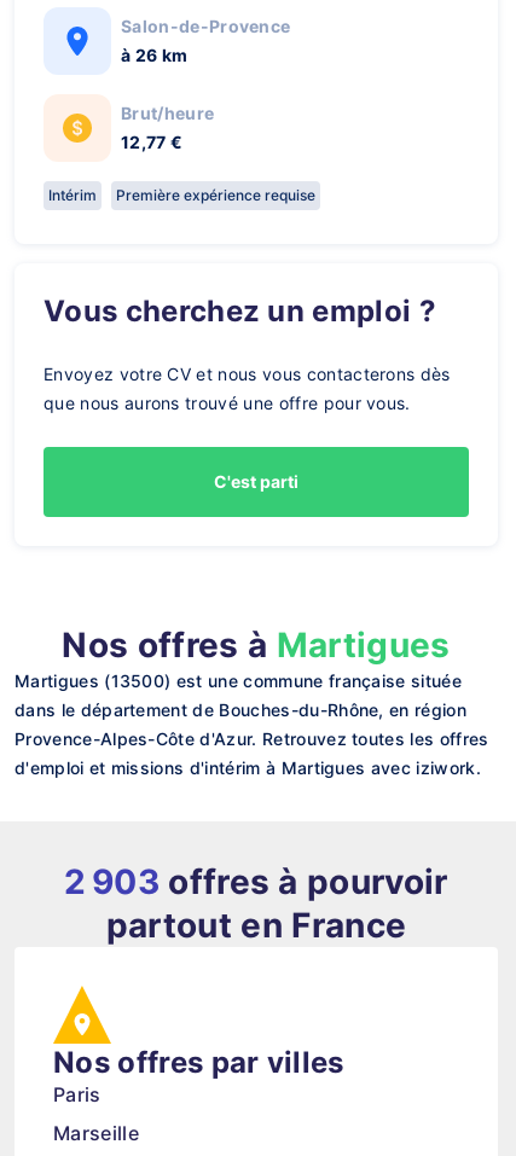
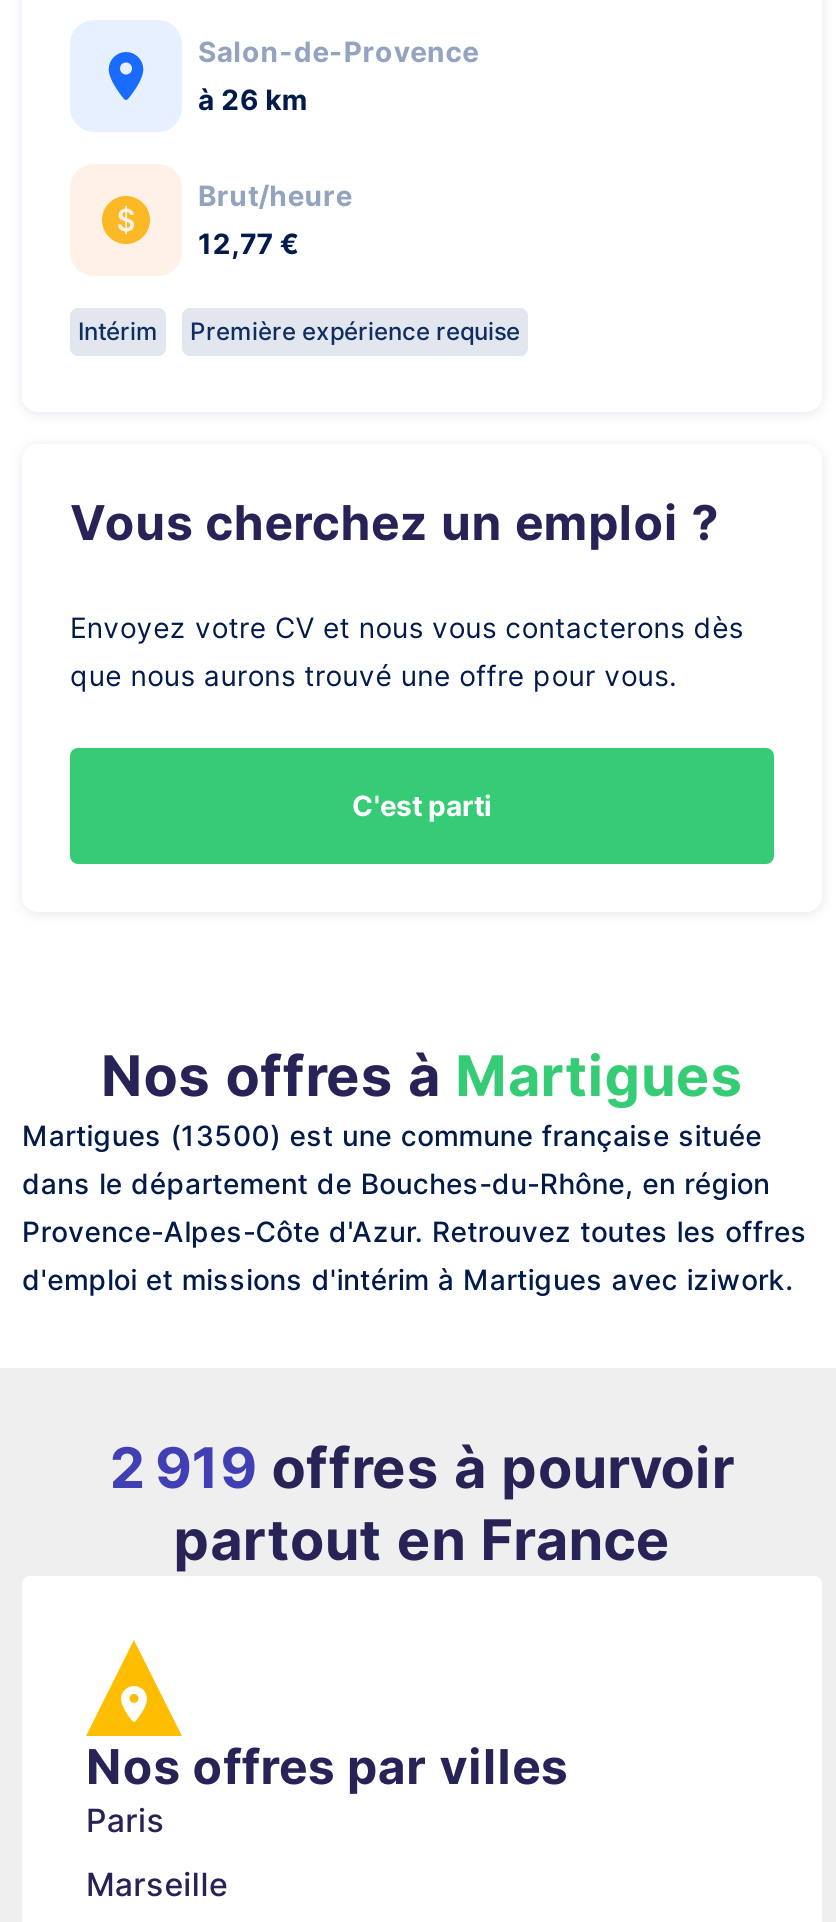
[64,861,448,902] 2 903 offres à pourvoir -> [110,1434,734,1502] 2 919 offres à pourvoir

